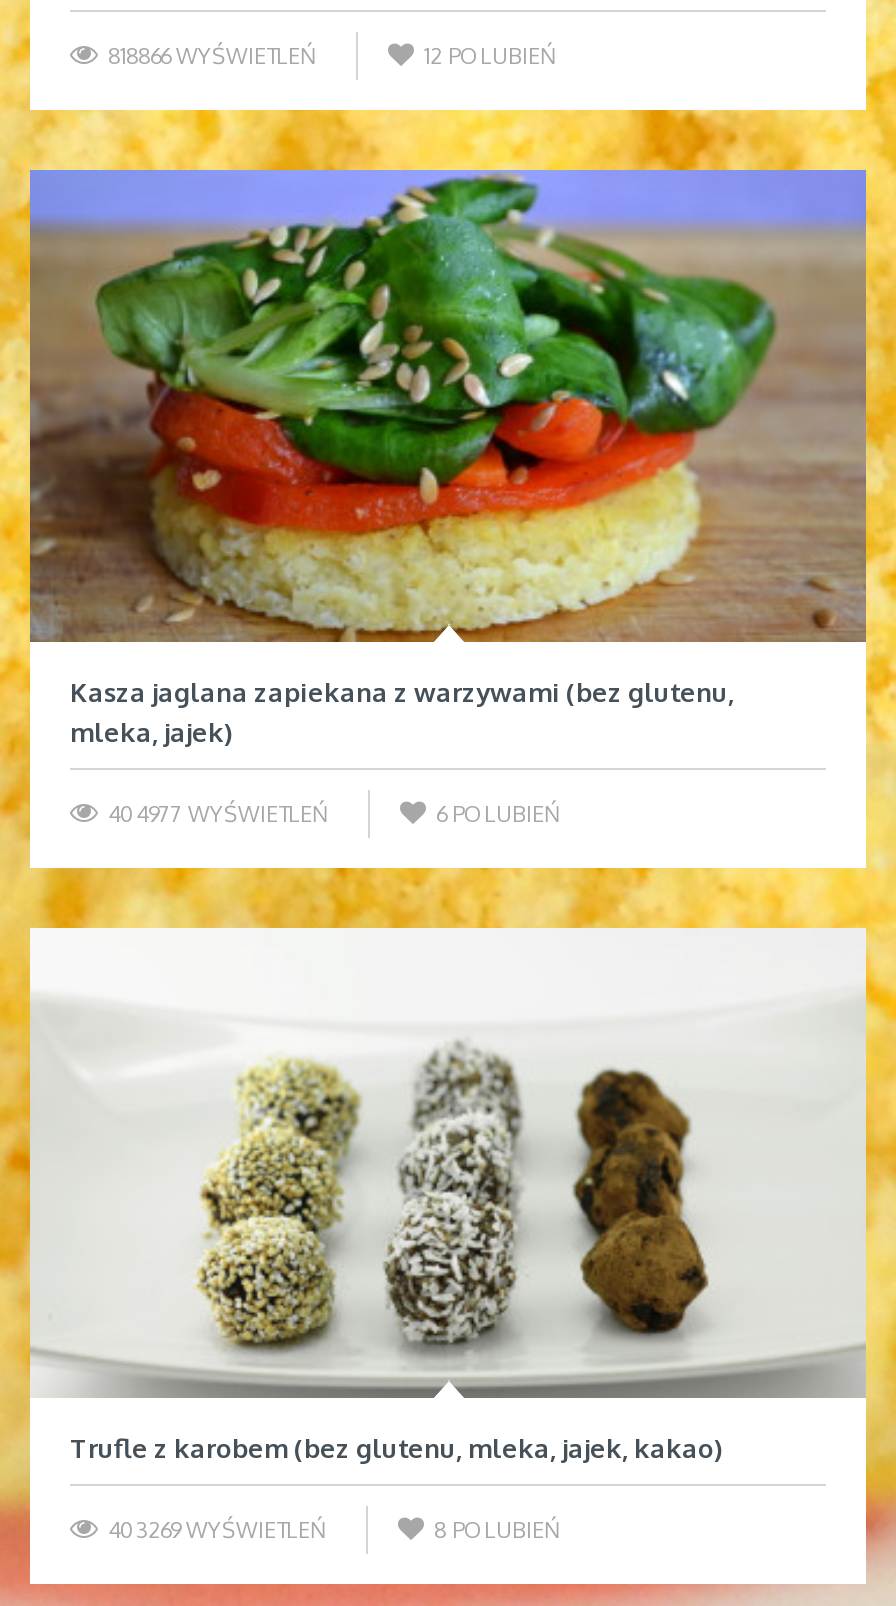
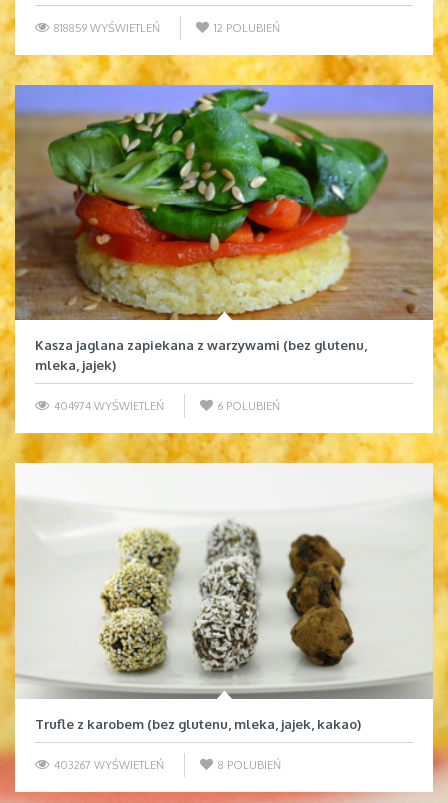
[102,41,316,69] 818866 WYŚWIETLEŃ -> [51,21,160,35] 818859 WYŚWIETLEŃ
[102,799,328,827] 404977 WYŚWIETLEŃ -> [51,399,164,413] 404974 WYŚWIETLEŃ
[102,1516,326,1544] 403269 WYŚWIETLEŃ -> [51,758,164,772] 403267 WYŚWIETLEŃ

